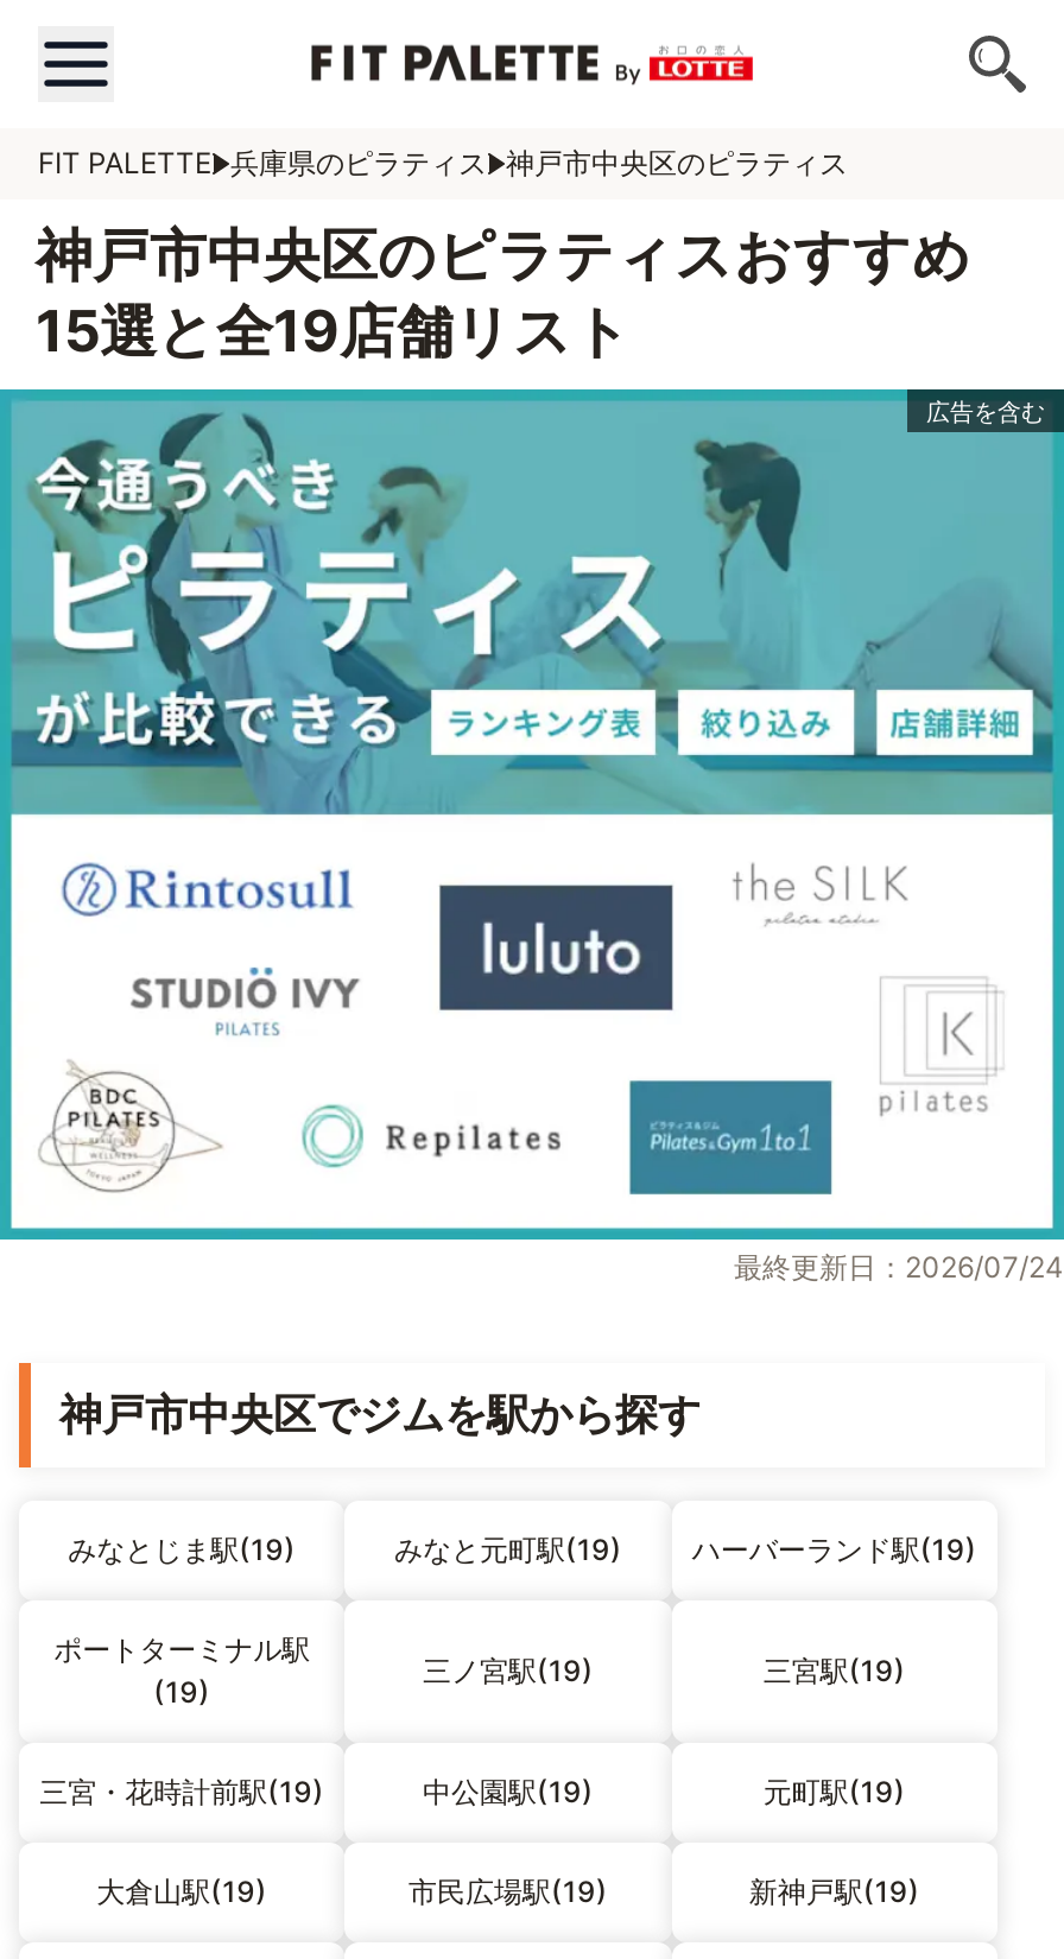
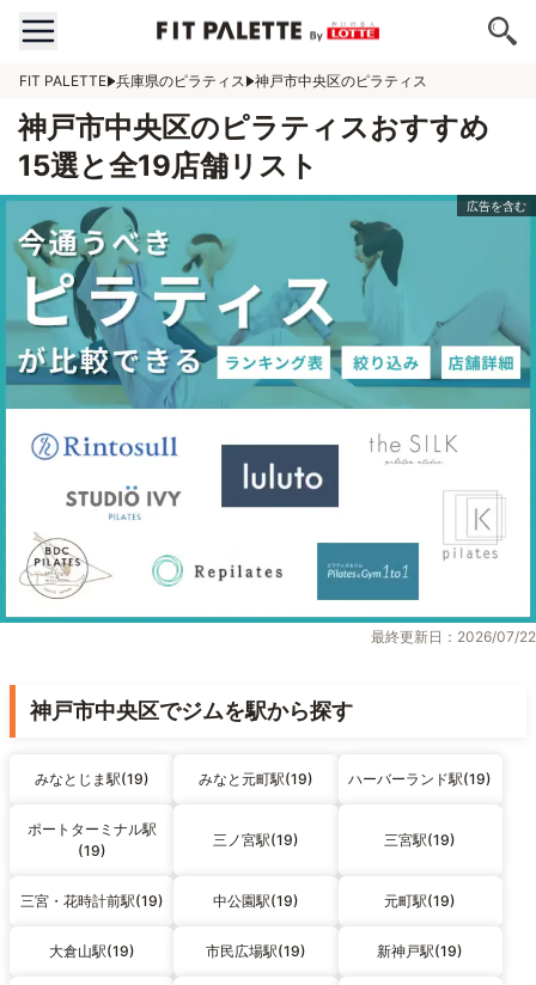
[734,1250,1064,1286] 最終更新日：2026/07/24 -> [371,628,536,646] 最終更新日：2026/07/22

